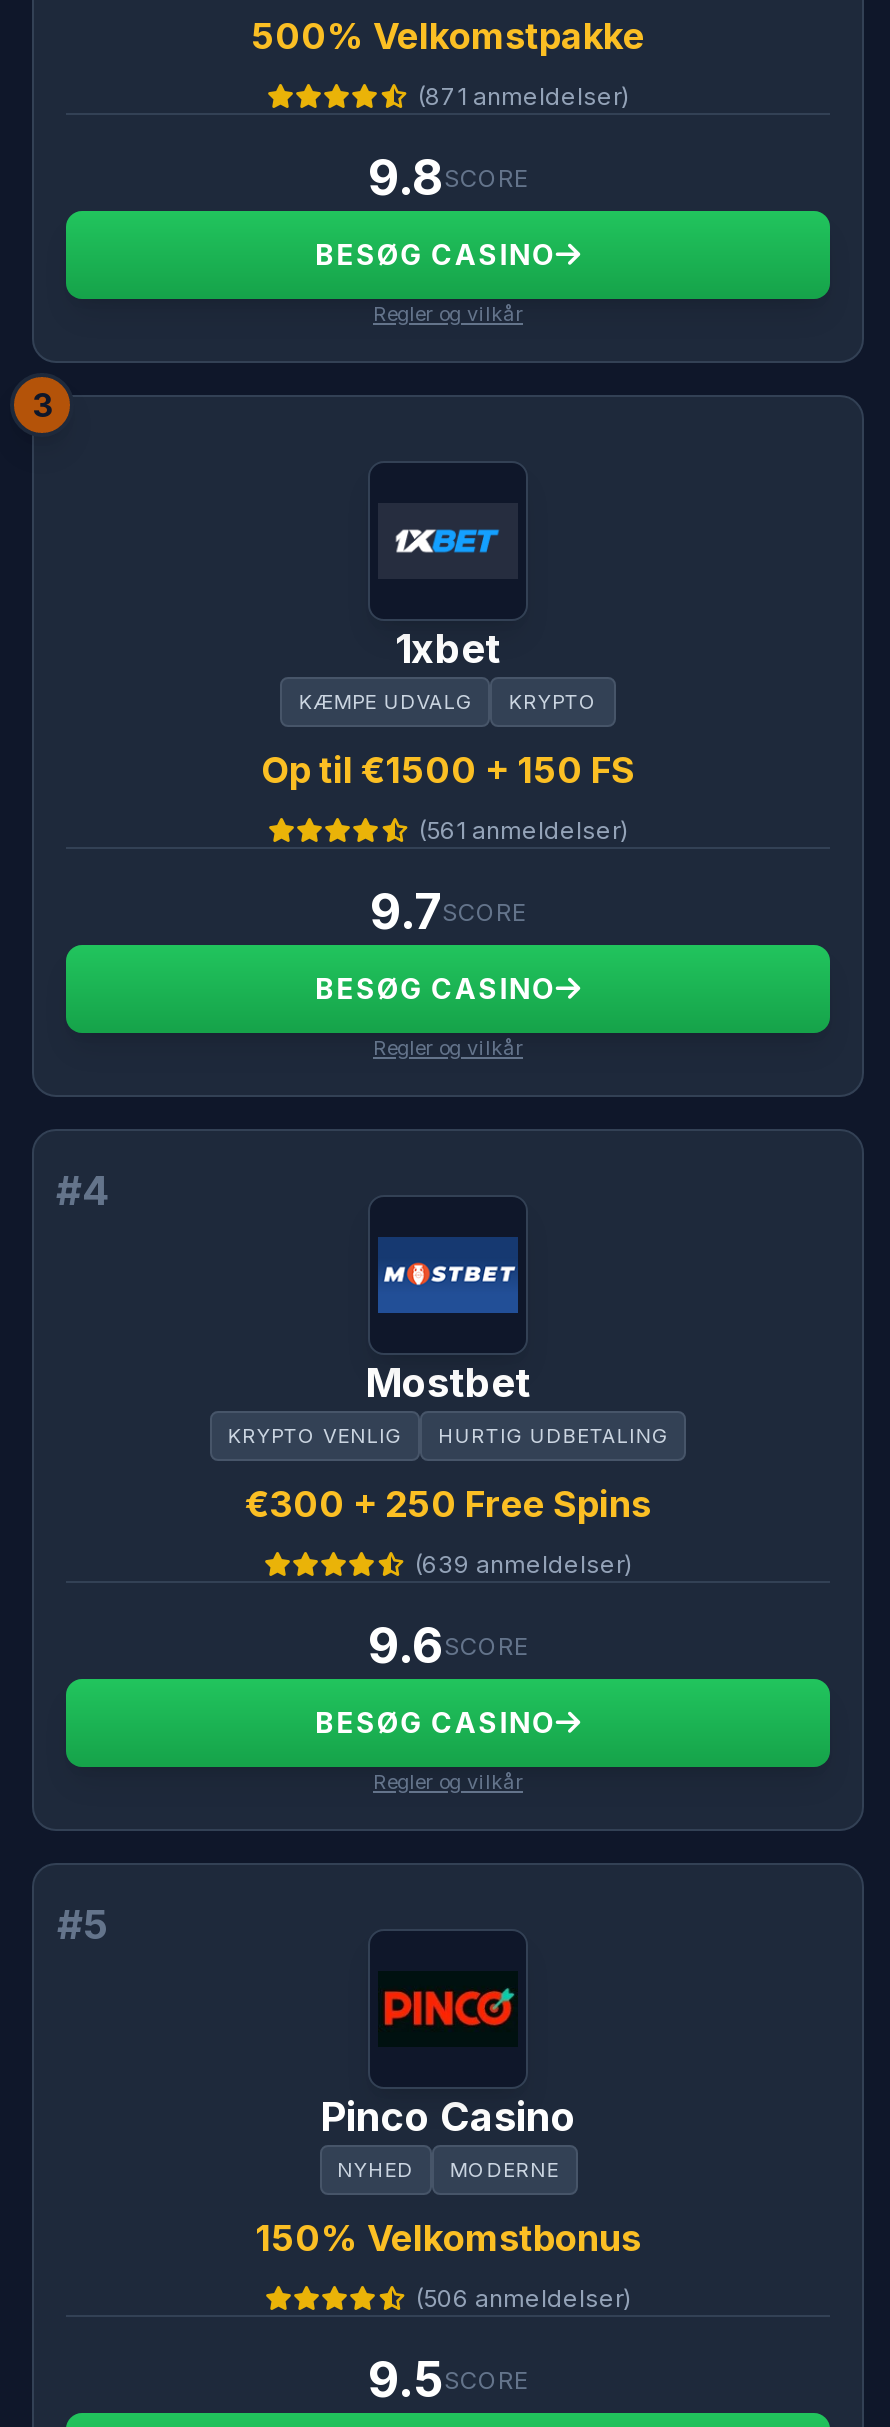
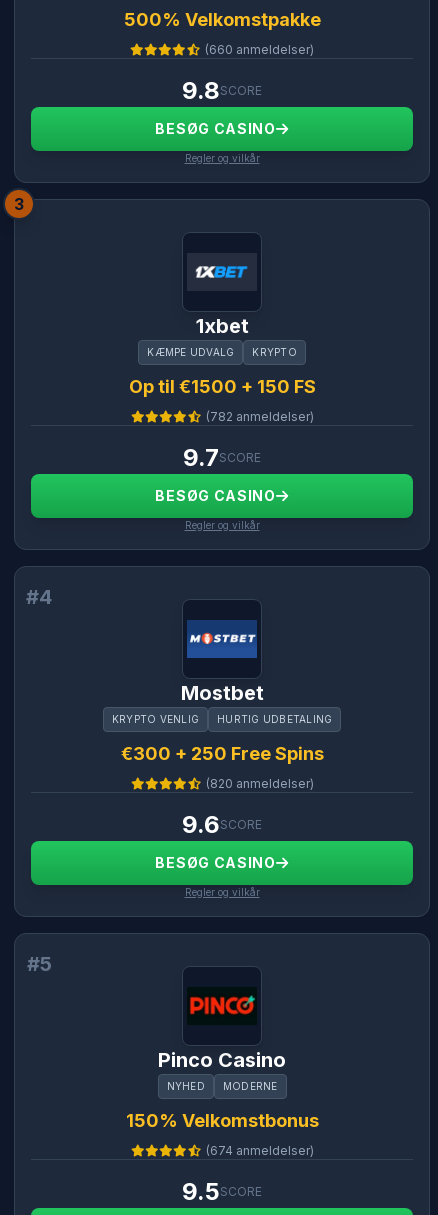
[417,81,629,111] (871 anmeldelser) -> [205,42,314,57] (660 anmeldelser)
[418,815,628,845] (561 anmeldelser) -> [205,409,313,424] (782 anmeldelser)
[414,1549,632,1579] (639 anmeldelser) -> [205,776,313,791] (820 anmeldelser)
[415,2283,631,2313] (506 anmeldelser) -> [205,1143,313,1158] (674 anmeldelser)

